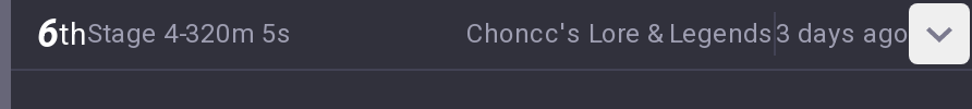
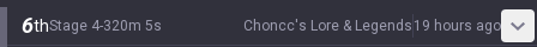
[466,19,909,49] Choncc's Lore & Legends 3 days ago -> [243,18,501,34] Choncc's Lore & Legends 19 hours ago

